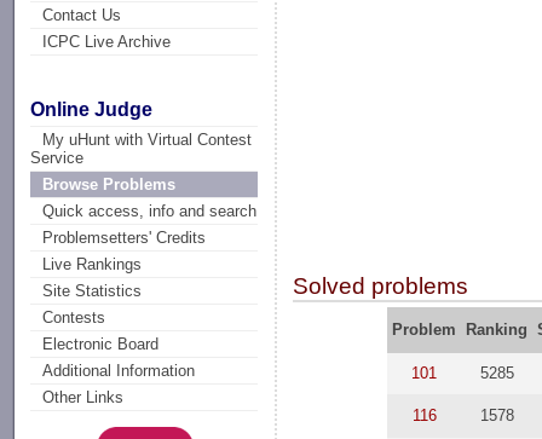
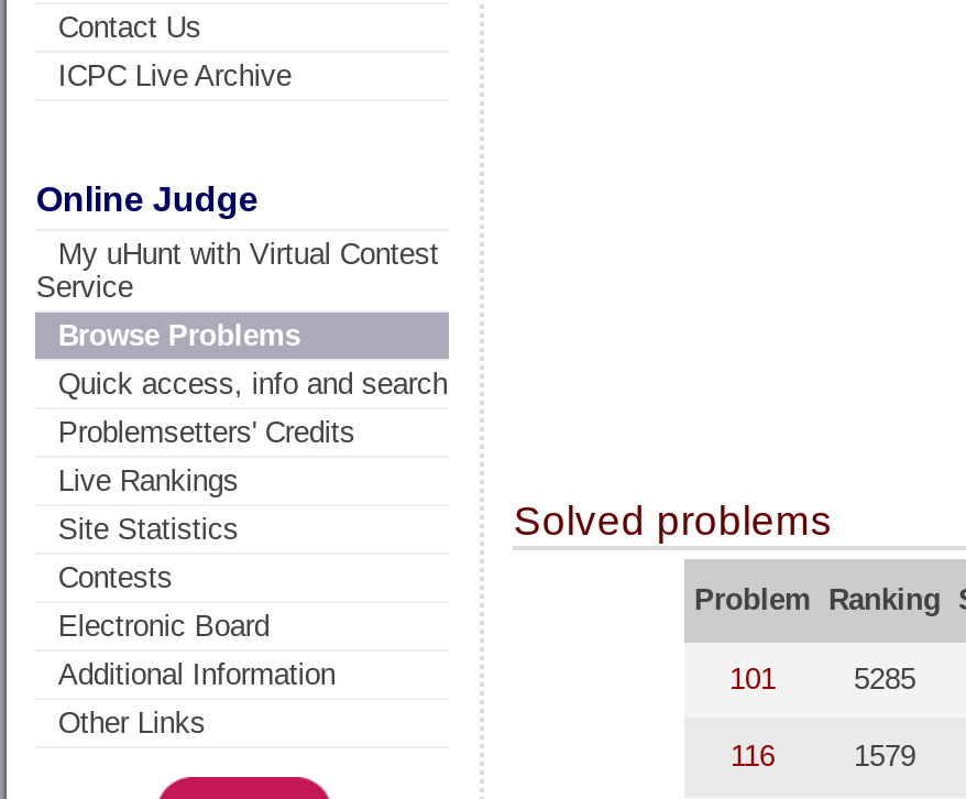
[480,407,514,425] 1578 -> [854,740,915,773] 1579

